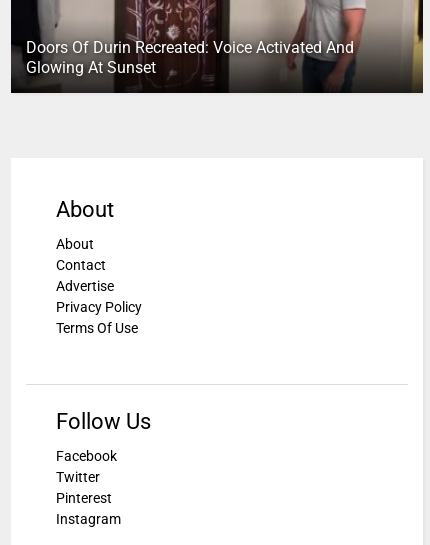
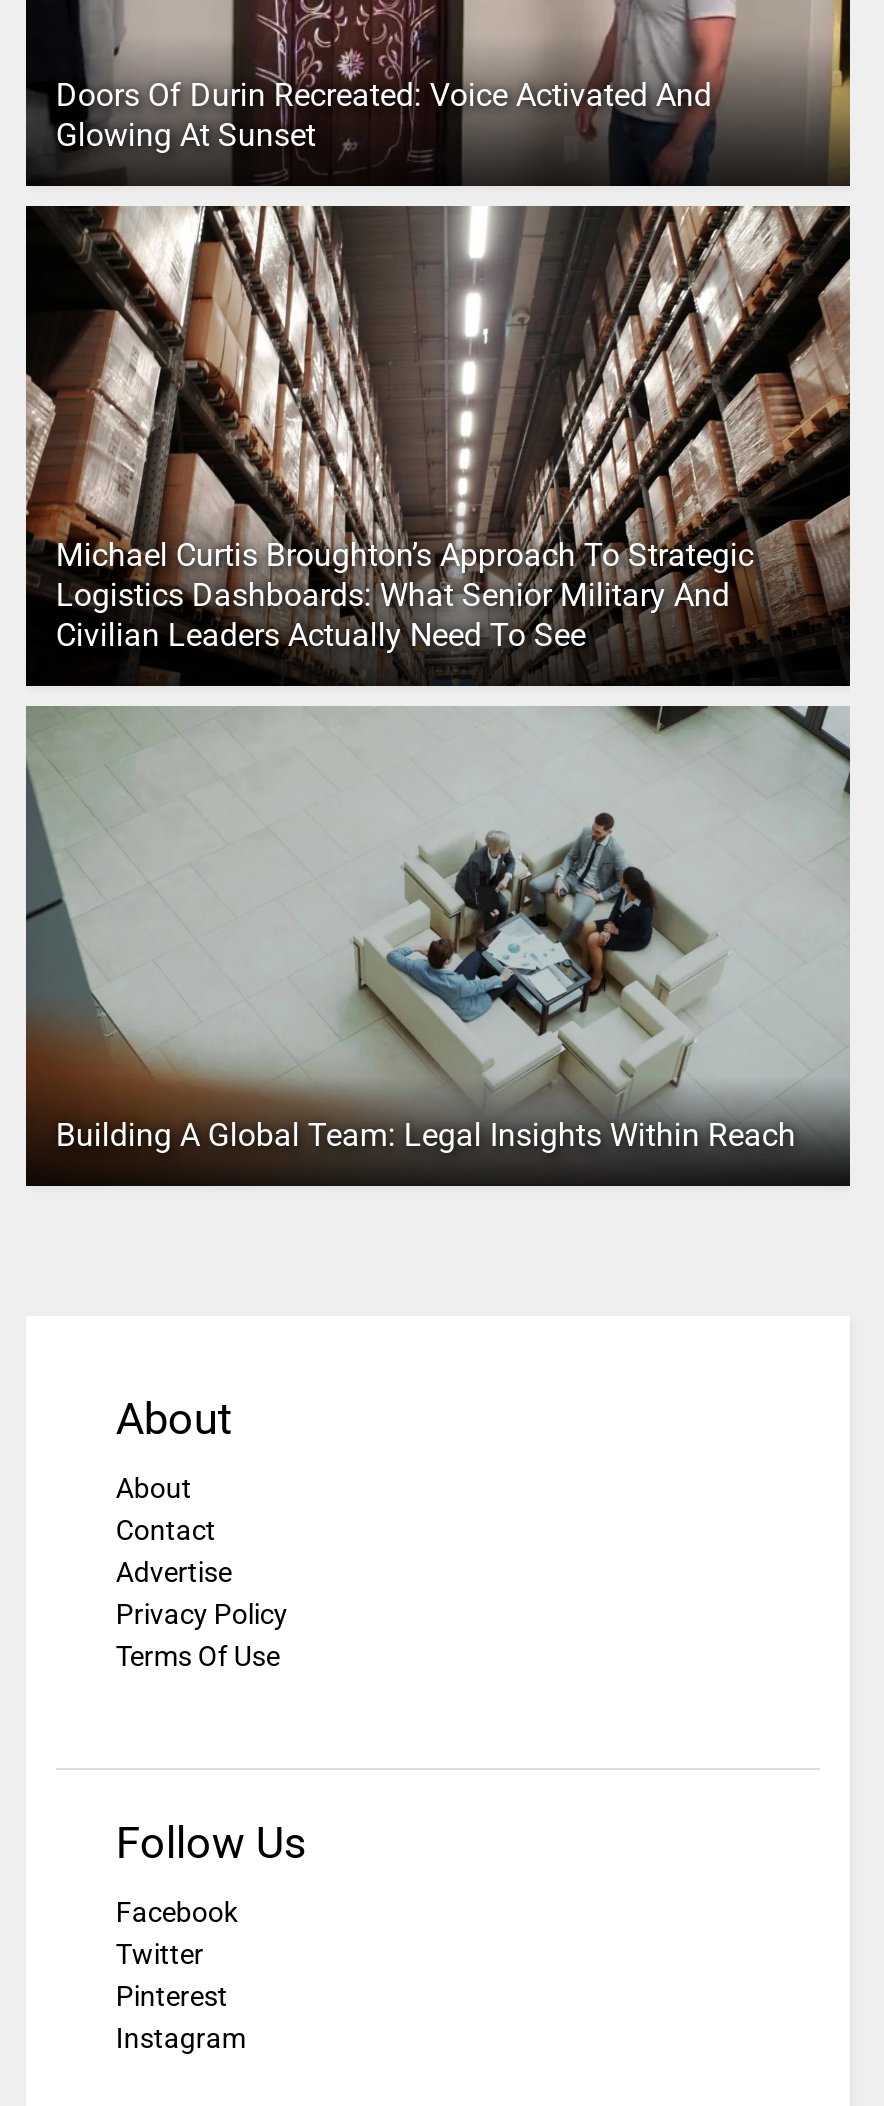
none -> [24,204,852,690] [image] | Michael Curtis Broughton’s Approach To Strategic | Logistics Dashboards: What Senior Military And | Civilian Leaders Actually Need To See
none -> [26,704,850,1154] [image] | Building A Global Team: Legal Insights Within Reach

